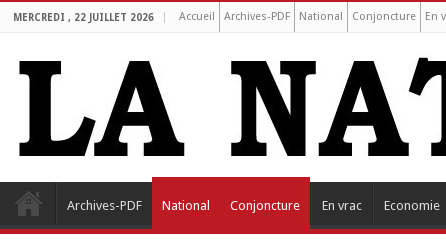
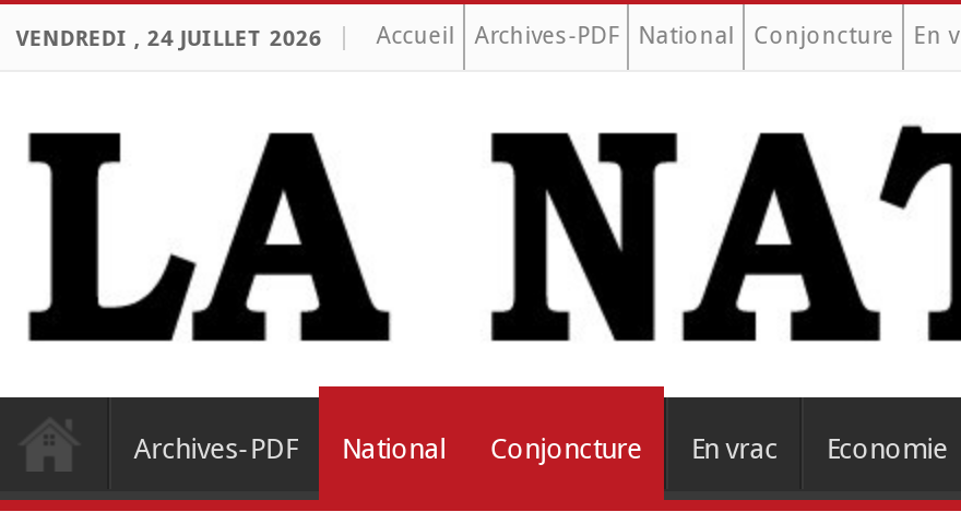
[13,12,154,23] MERCREDI , 22 JUILLET 2026 -> [16,26,321,50] VENDREDI , 24 JUILLET 2026

